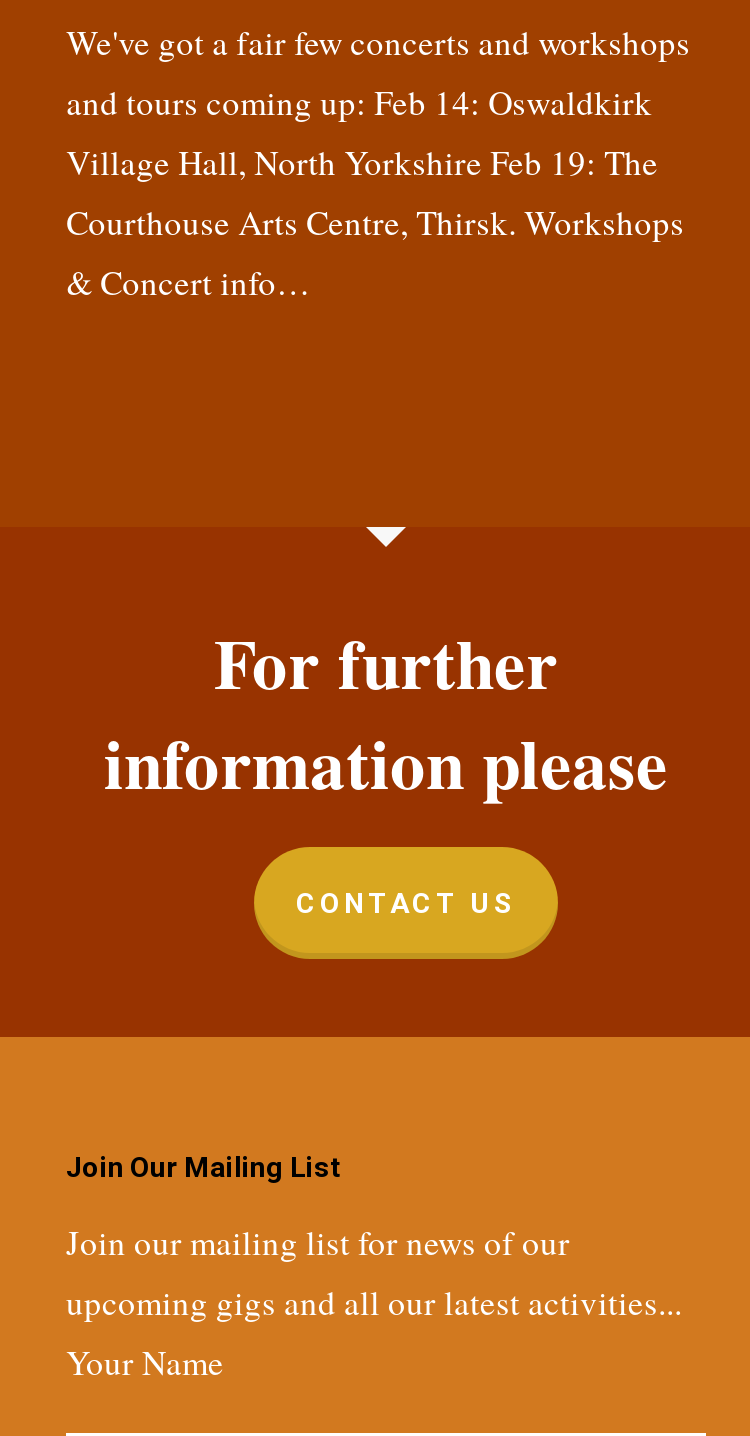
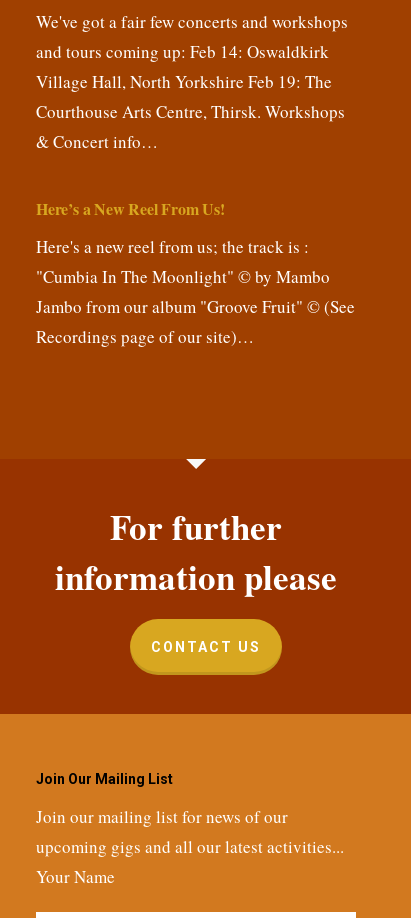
none -> [36,197,355,348] Here’s a New Reel From Us! | Here's a new reel from us; the track is : | "Cumbia In The Moonlight" © by Mambo | Jambo from our album "Groove Fruit" © (See | Recordings page of our site)…

